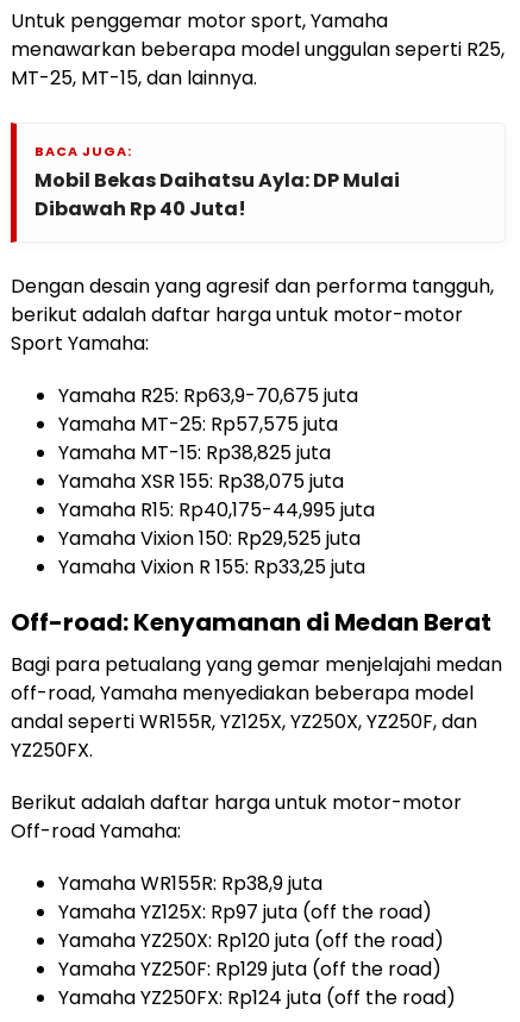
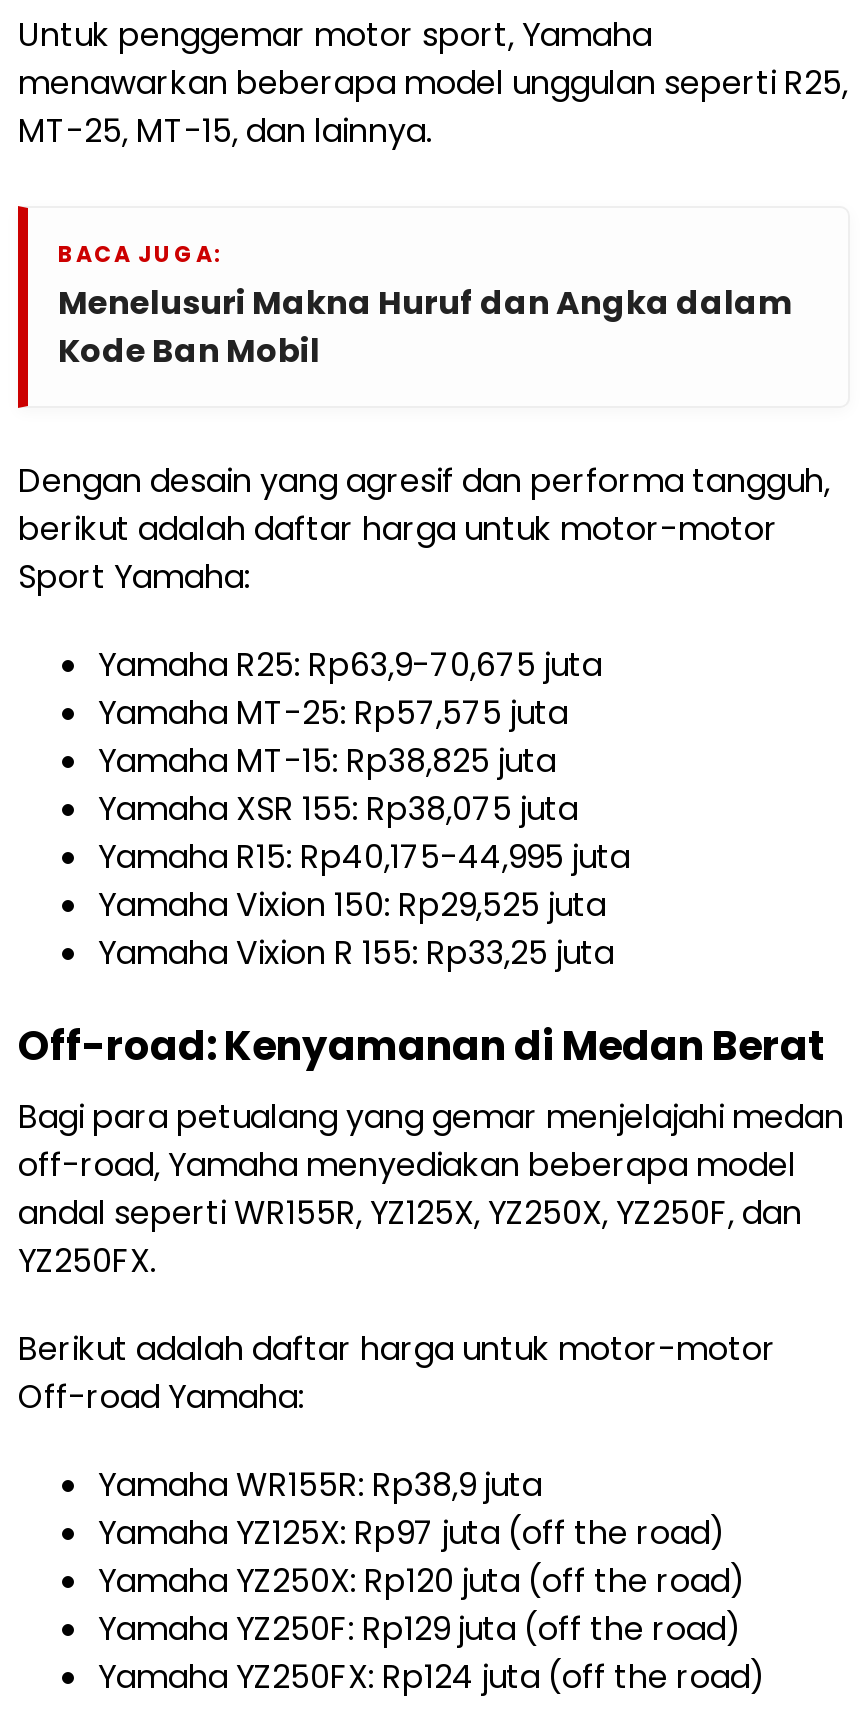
[35,167,400,222] Mobil Bekas Daihatsu Ayla: DP Mulai | Dibawah Rp 40 Juta! -> [58,280,792,374] Menelusuri Makna Huruf dan Angka dalam | Kode Ban Mobil

